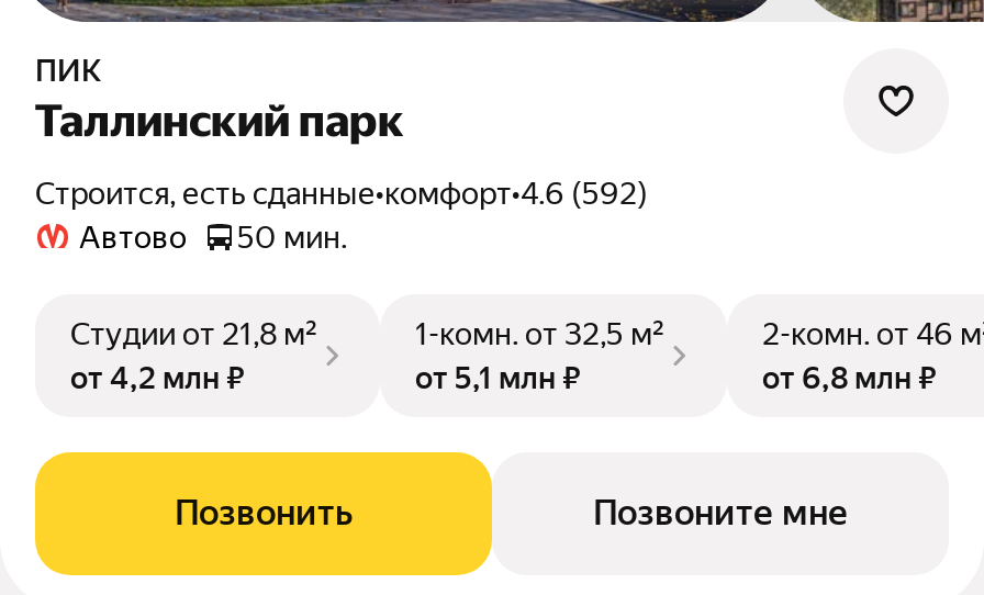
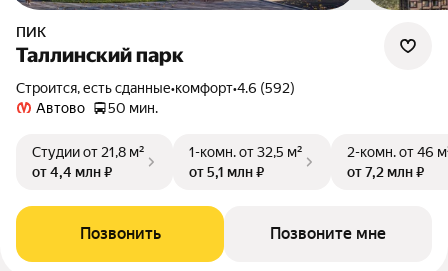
[70,361,244,396] от 4,2 млн ₽ -> [32,164,112,180] от 4,4 млн ₽
[762,361,936,396] от 6,8 млн ₽ -> [347,164,424,180] от 7,2 млн ₽

